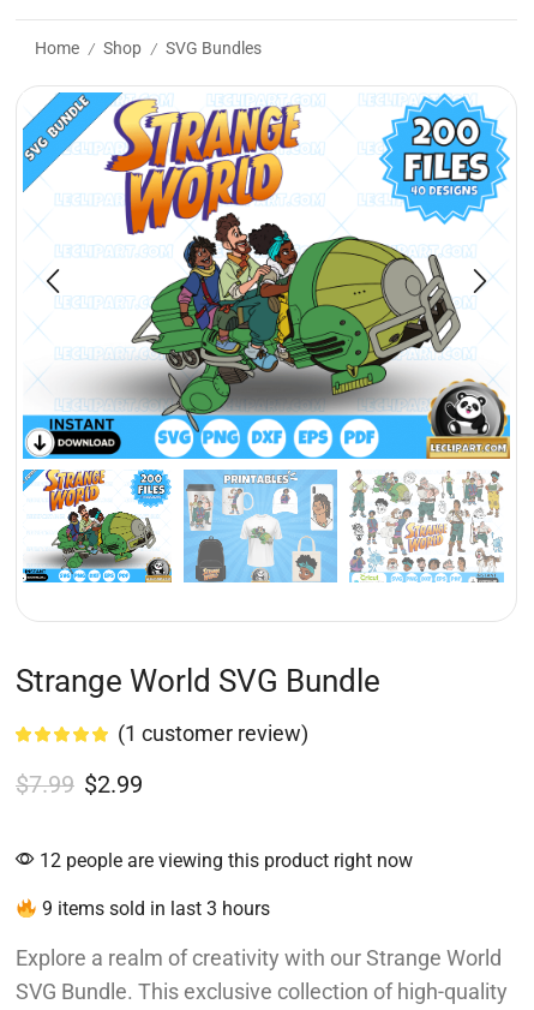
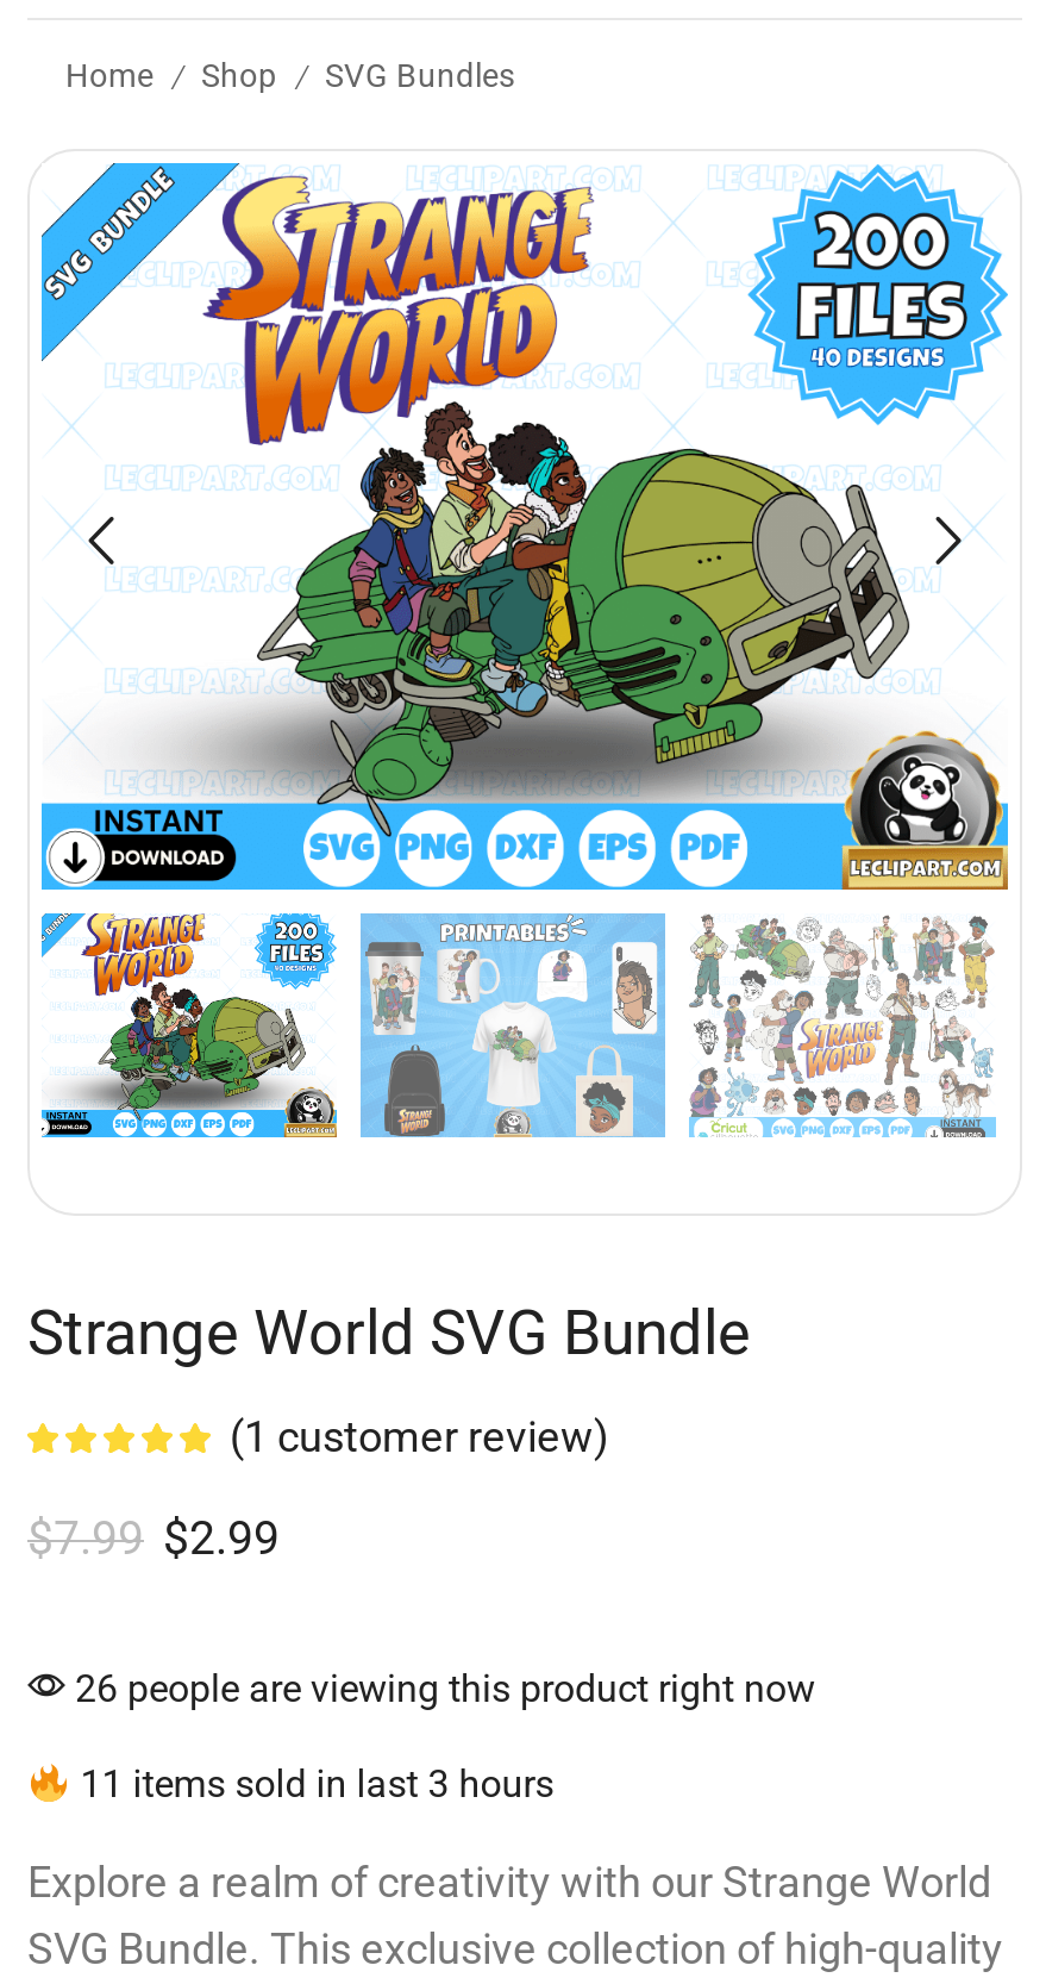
[35,850,413,872] 12 people are viewing this product right now -> [65,1667,815,1712] 26 people are viewing this product right now
[37,898,270,920] 9 items sold in last 3 hours -> [71,1762,554,1808] 11 items sold in last 3 hours

